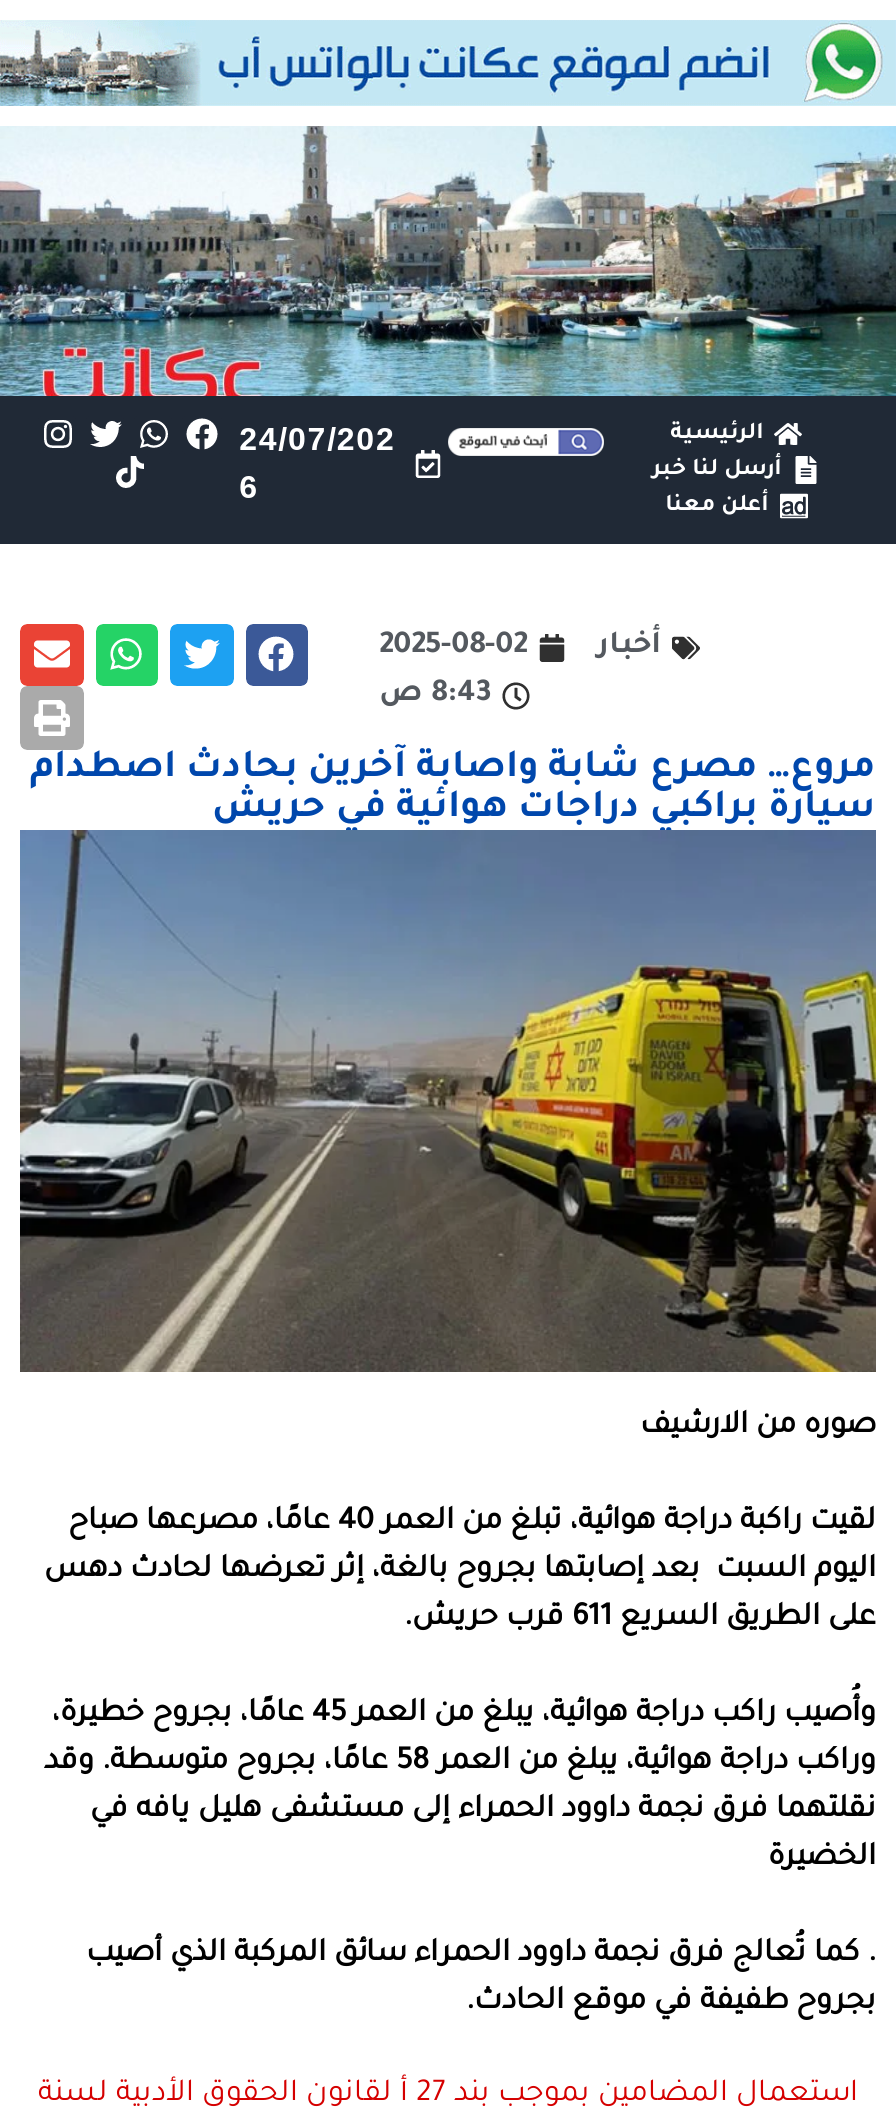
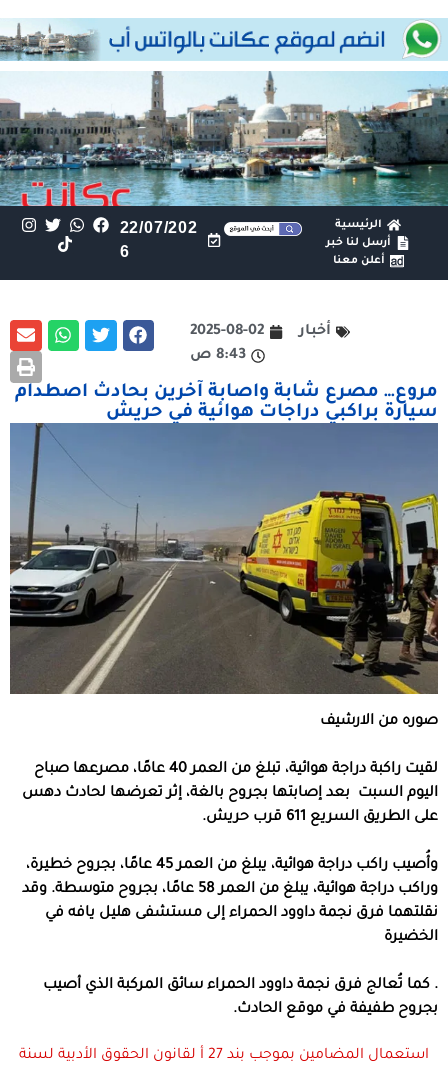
[239,421,396,455] 24/07/202 -> [120,219,198,236] 22/07/202

